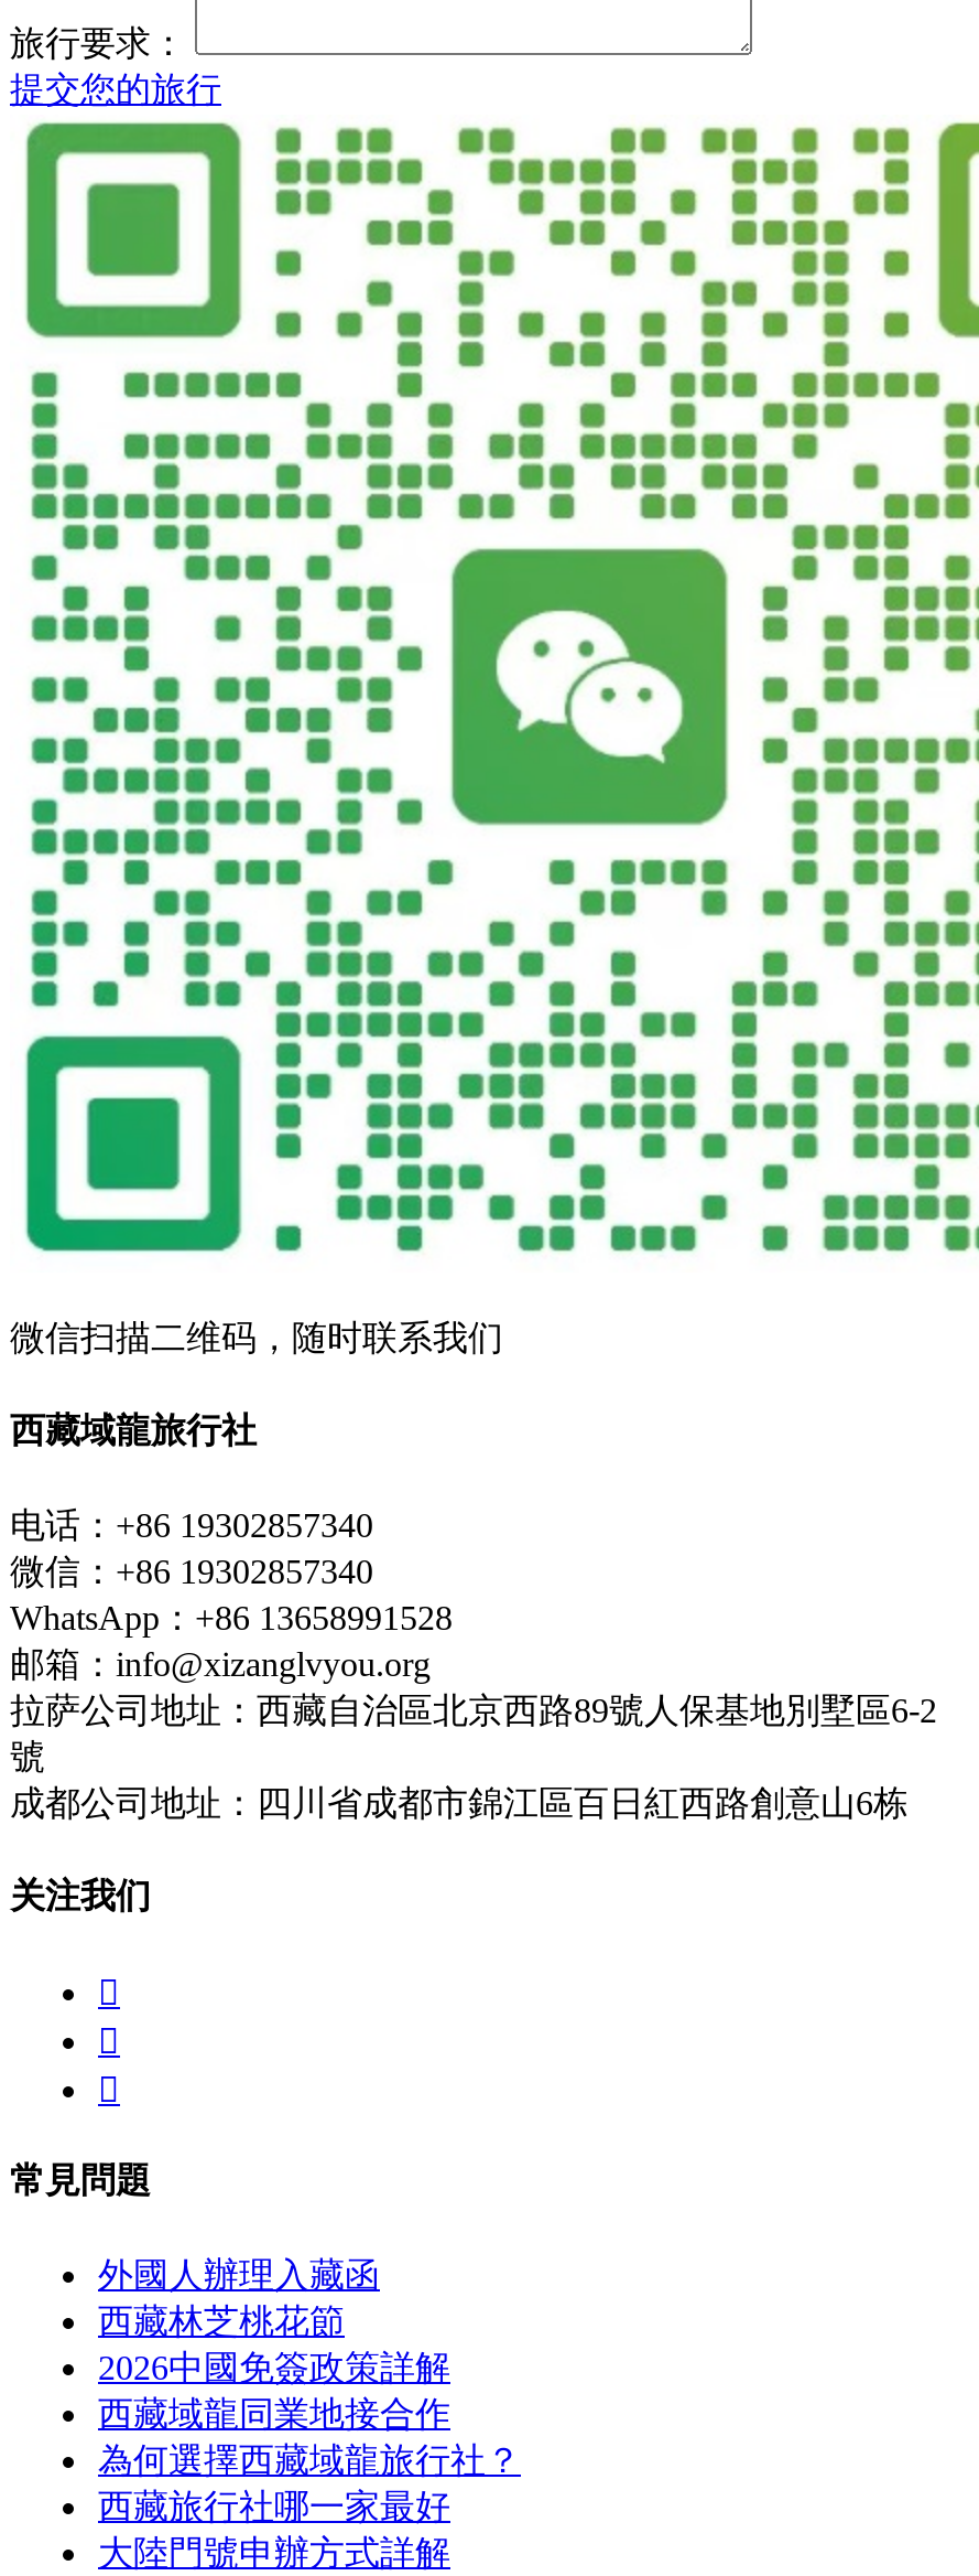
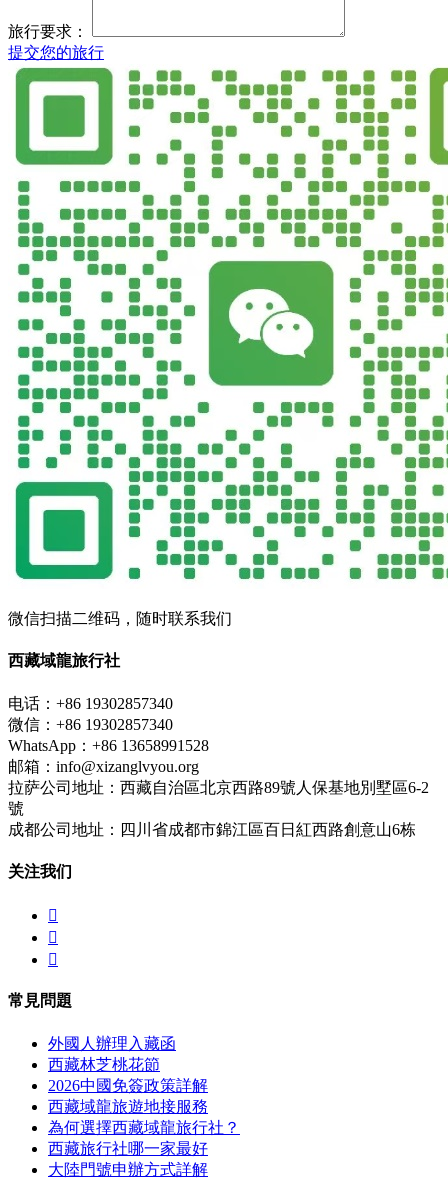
[98,2394,450,2432] 西藏域龍同業地接合作 -> [48,1098,208,1115] 西藏域龍旅遊地接服務

